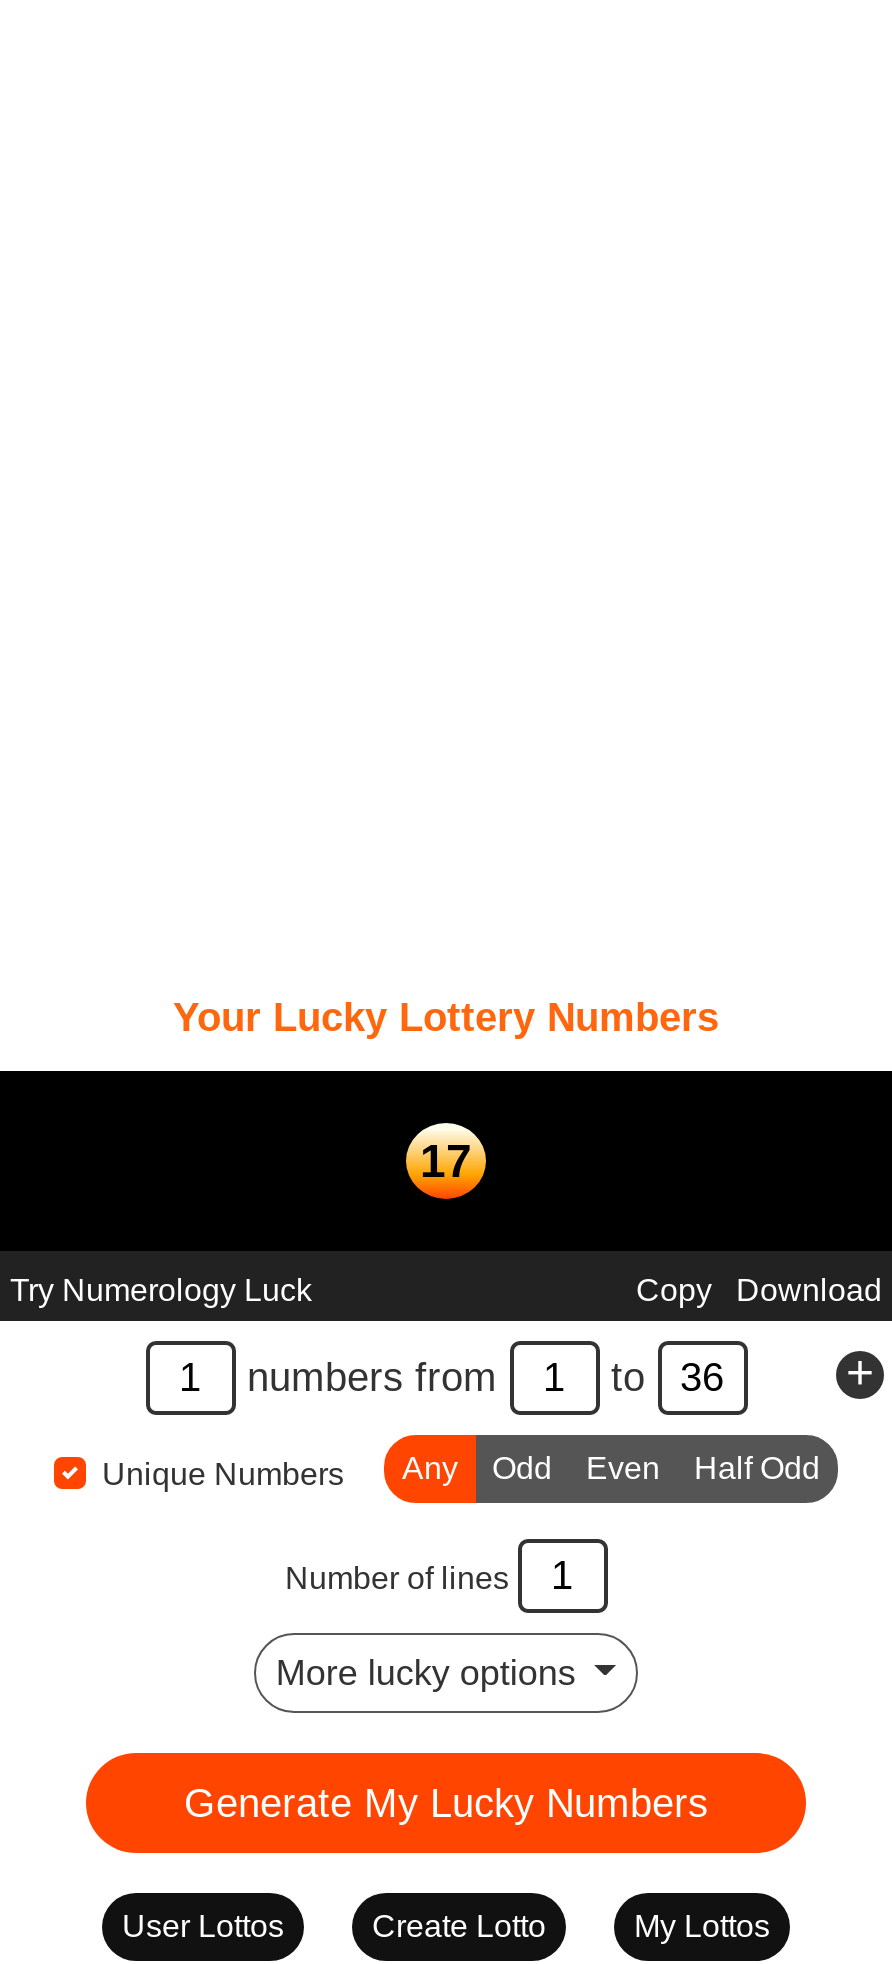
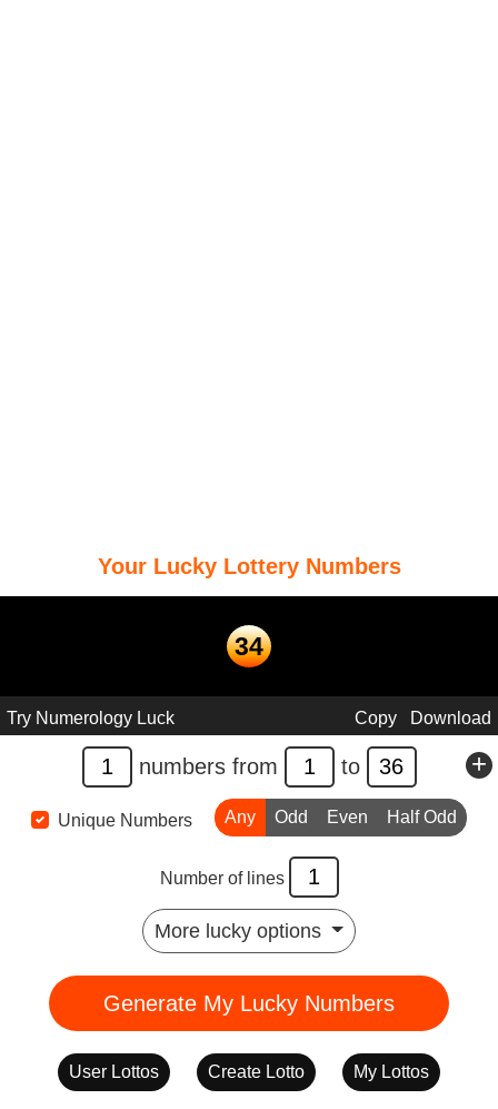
[420,1135,472,1187] 17 -> [235,632,263,661] 34

